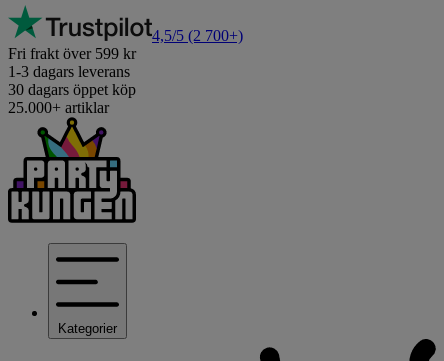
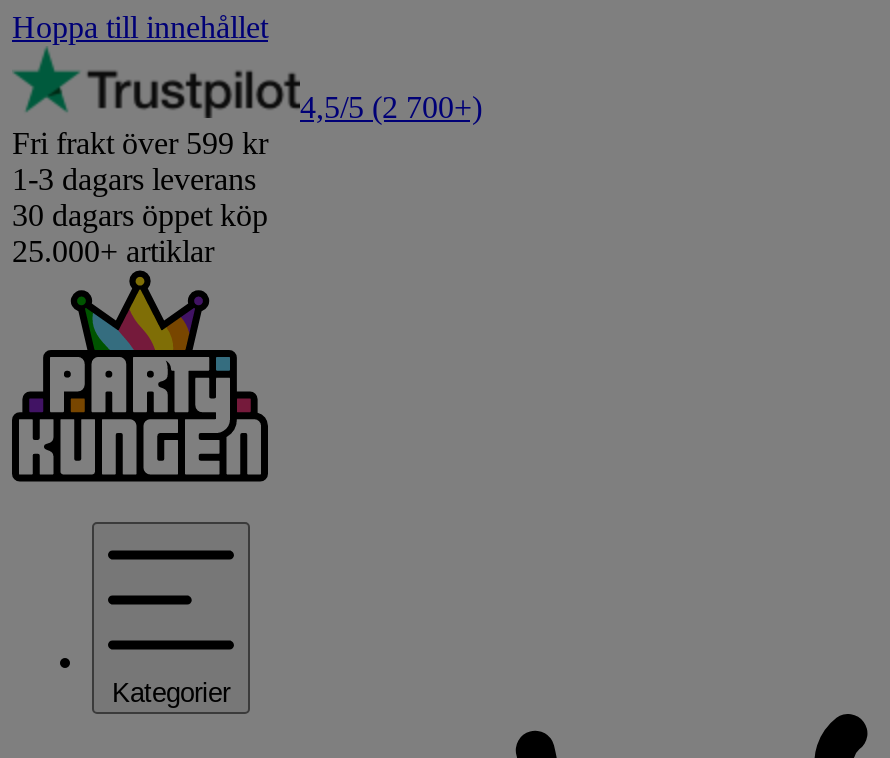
none -> [12,10,268,44] Hoppa till innehållet

